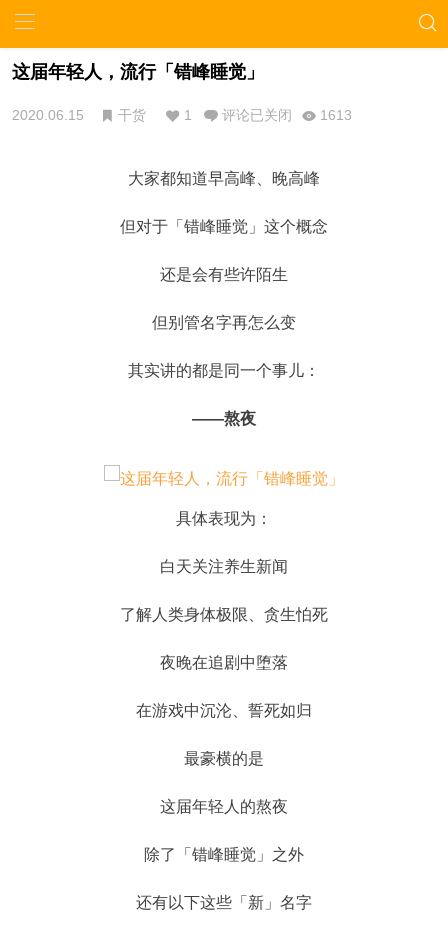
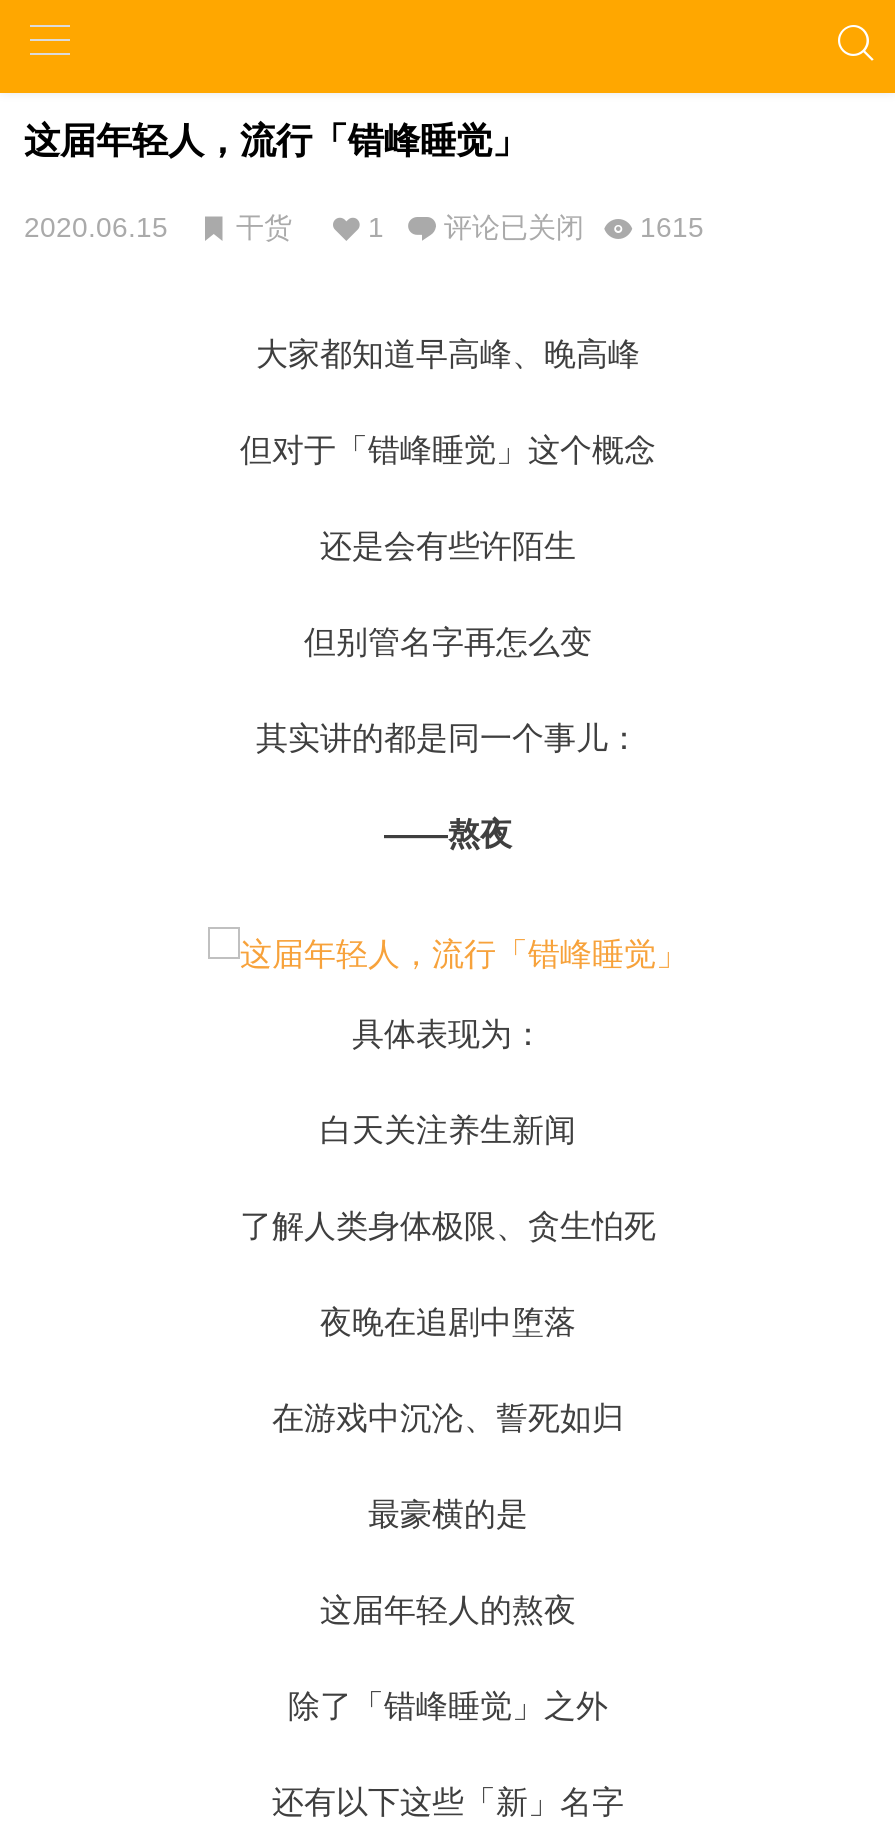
[184,107,356,123] 1 评论已关闭 1613 -> [368,211,712,243] 1 评论已关闭 1615

